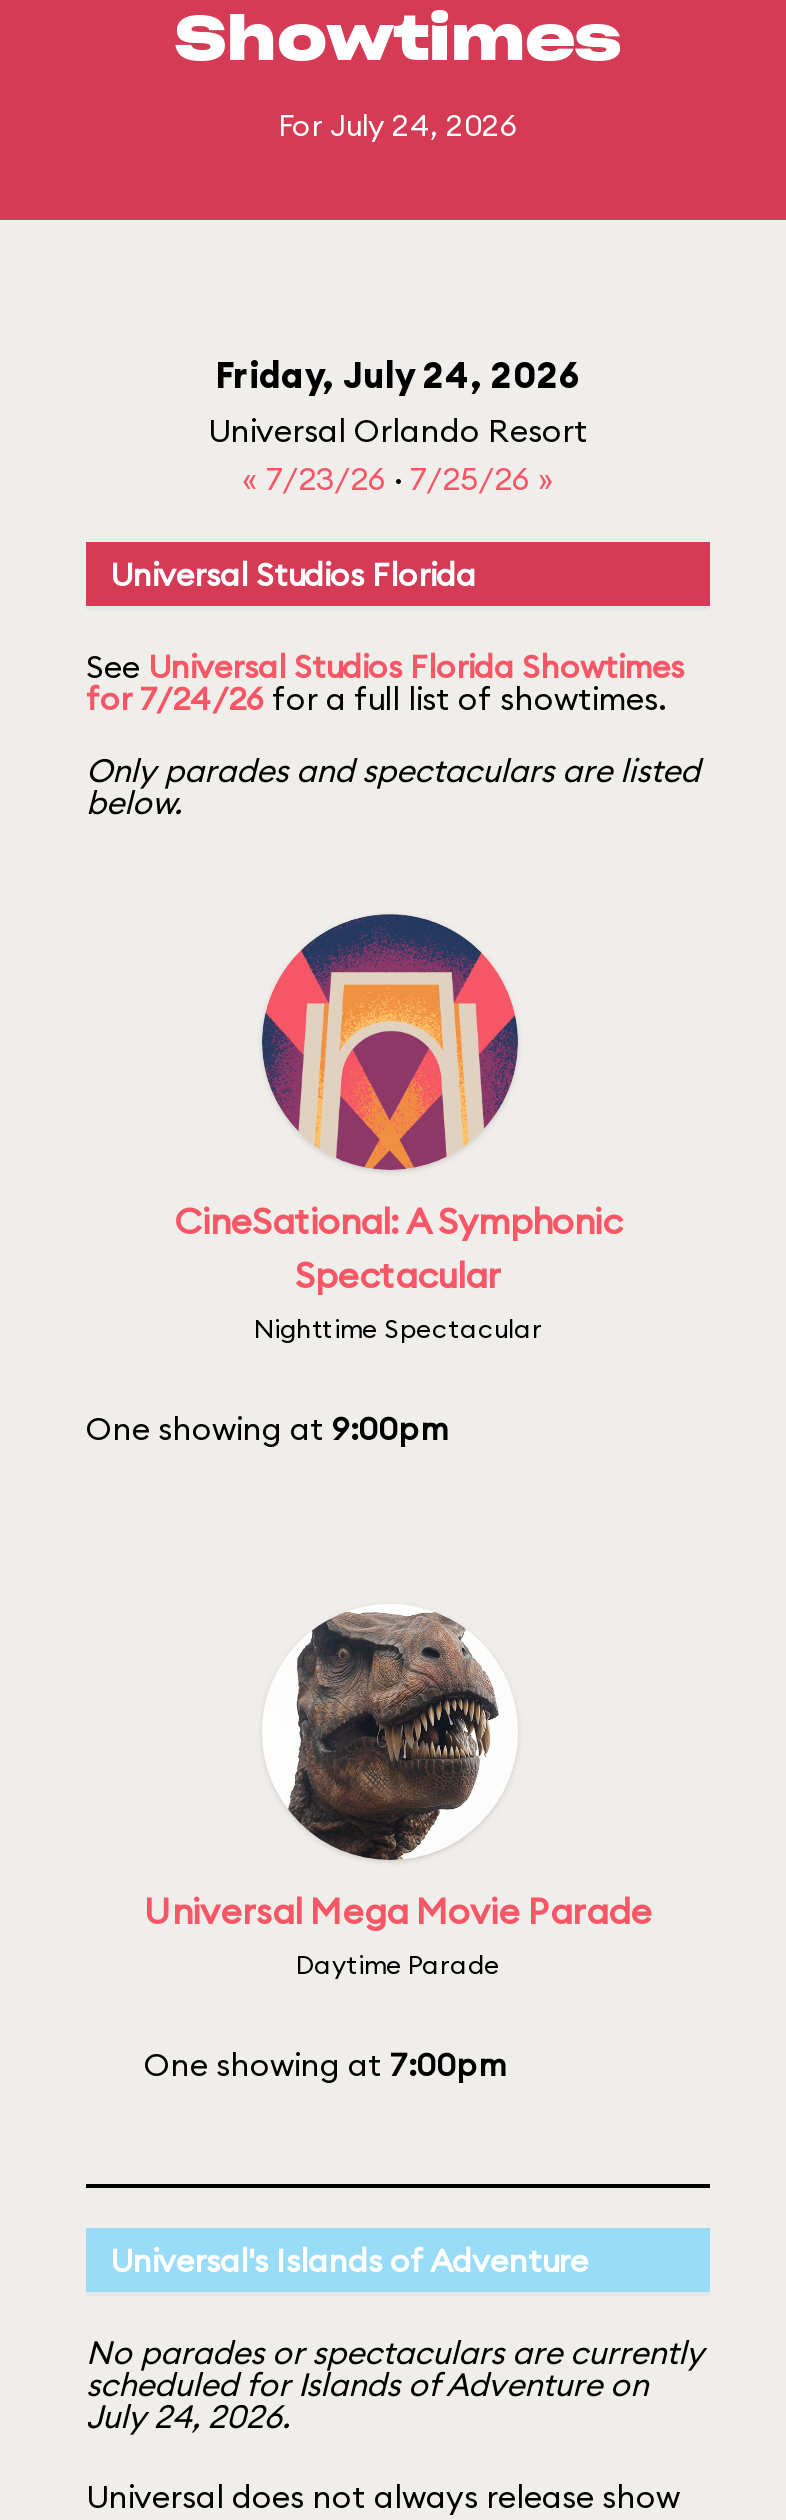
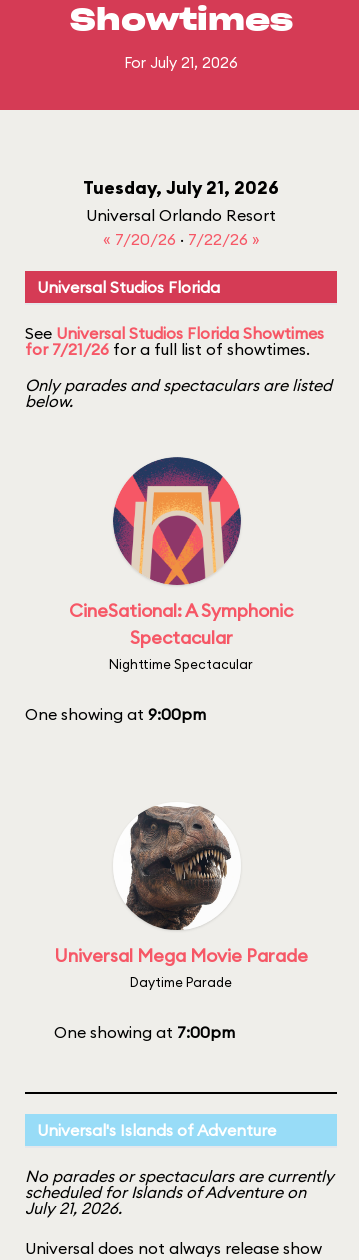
[278,106,518,144] For July 24, 2026 -> [124,53,238,72] For July 21, 2026
[215,352,581,398] Friday, July 24, 2026 -> [83,176,279,199] Tuesday, July 21, 2026
[242,458,554,498] « 7/23/26 · 7/25/26 » -> [102,229,259,249] « 7/20/26 · 7/22/26 »
[86,678,666,718] for 7/24/26for a full list of showtimes. -> [25,339,310,359] for 7/21/26for a full list of showtimes.
[86,2396,290,2436] July 24, 2026. -> [25,1198,122,1218] July 21, 2026.

